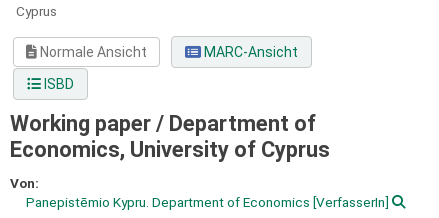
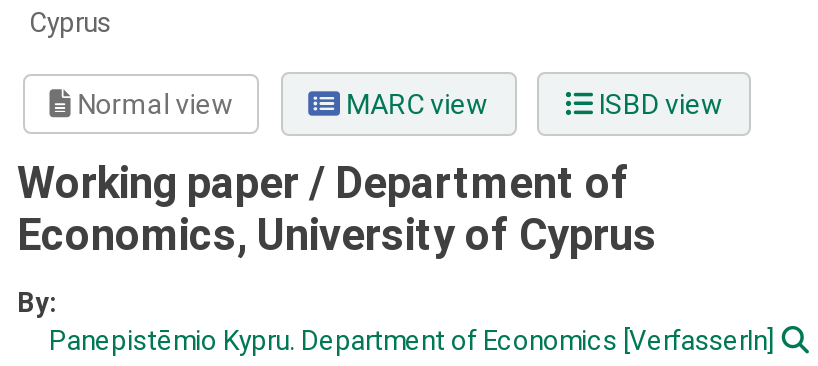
[37,44,298,92] Normale Ansicht | MARC-Ansicht | ISBD -> [71,88,723,120] Normal view | MARC view | ISBD view
[10,175,39,191] Von: -> [17,285,57,317] By:

